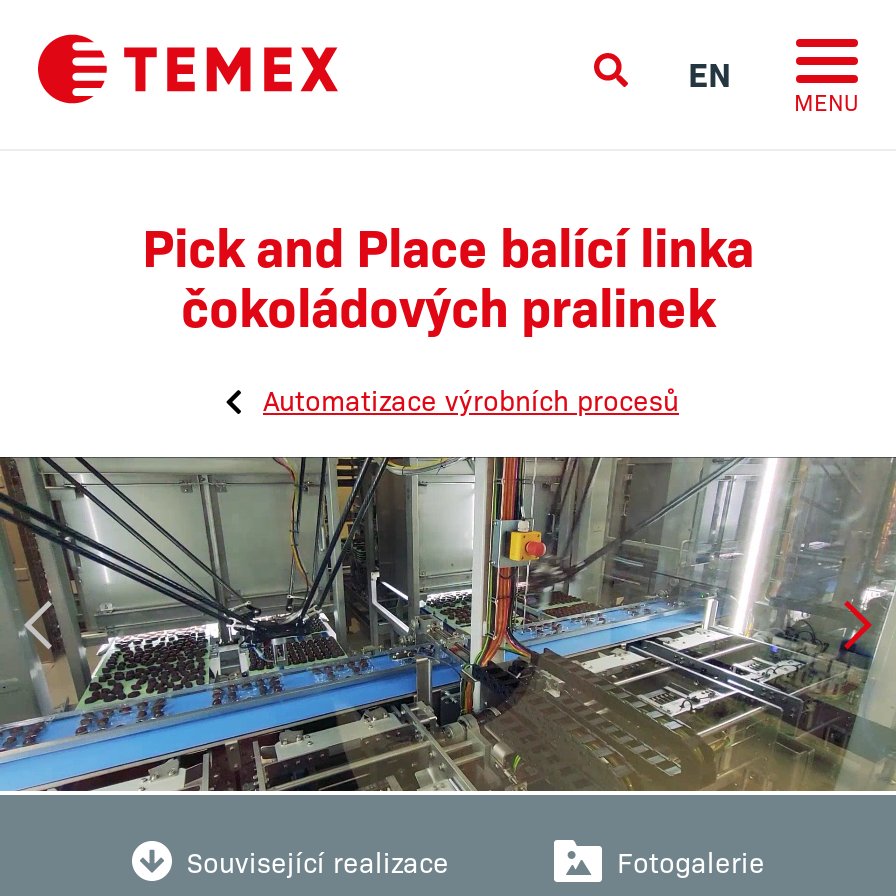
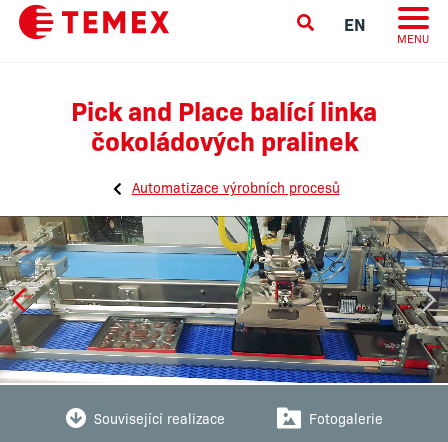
[6,455,890,793] [image] -> [3,215,445,384] [image]

